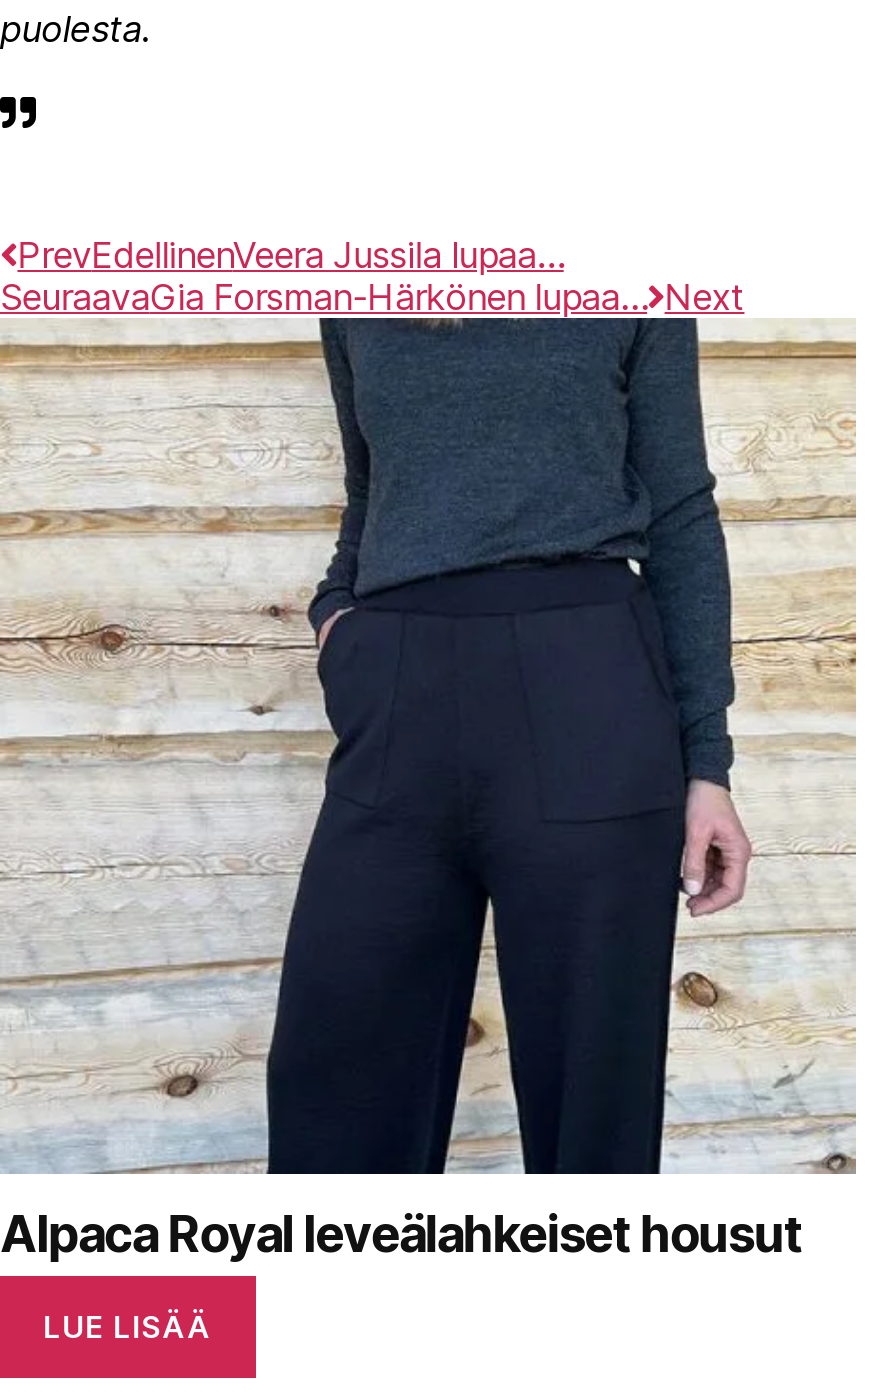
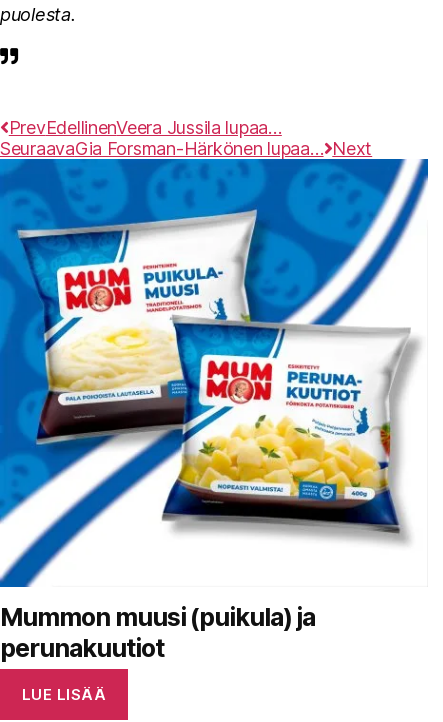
[0,318,858,1264] [image] | Alpaca Royal leveälahkeiset housut -> [0,158,429,663] [image] | Mummon muusi (puikula) ja | perunakuutiot

